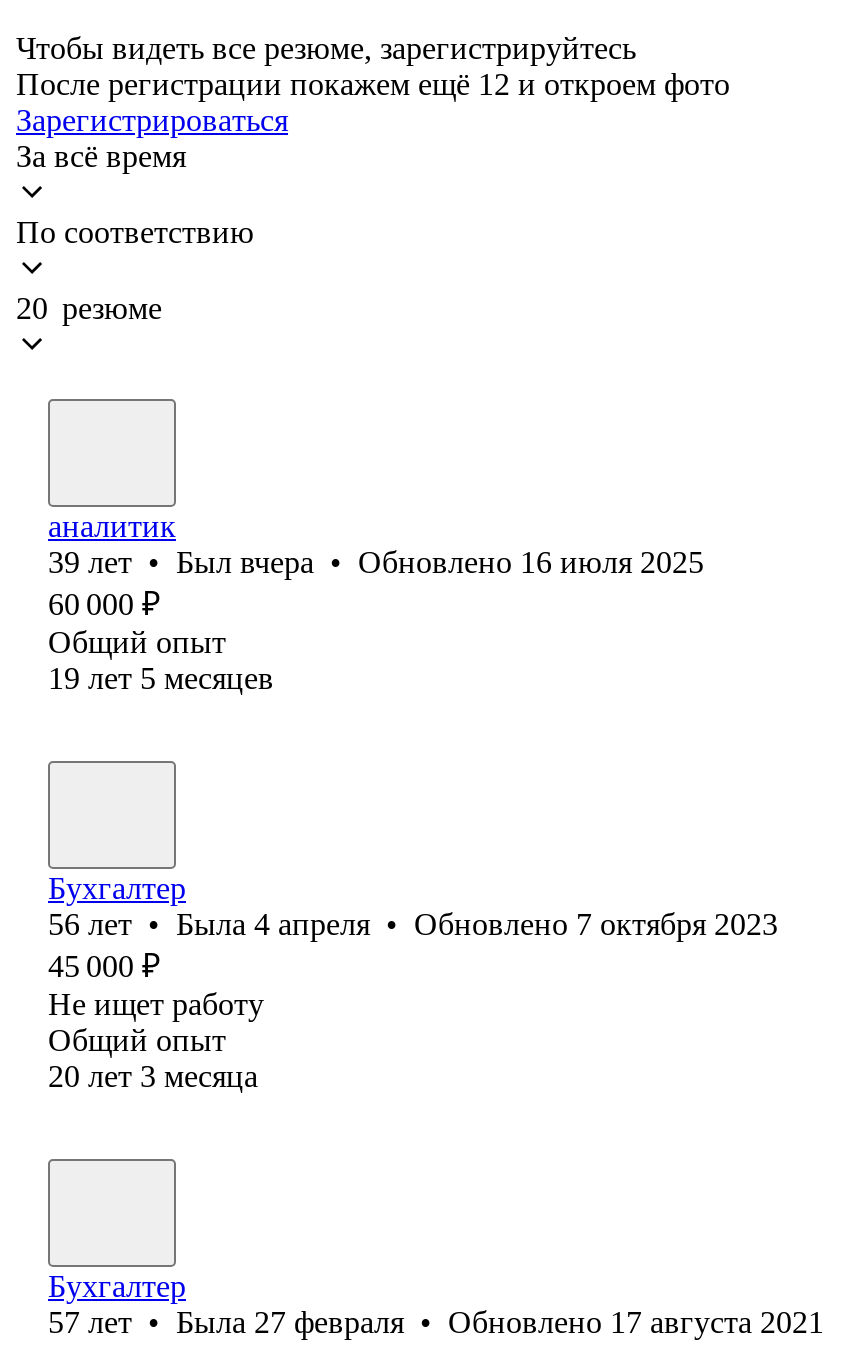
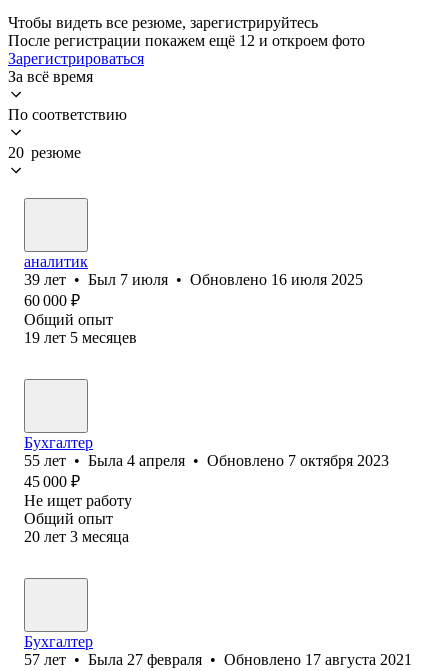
[48,545,704,579] 39 лет • Был вчера • Обновлено 16 июля 2025 -> [24,271,363,288] 39 лет • Был 7 июля • Обновлено 16 июля 2025
[48,907,778,941] 56 лет • Была 4 апреля • Обновлено 7 октября 2023 -> [24,452,389,469] 55 лет • Была 4 апреля • Обновлено 7 октября 2023

